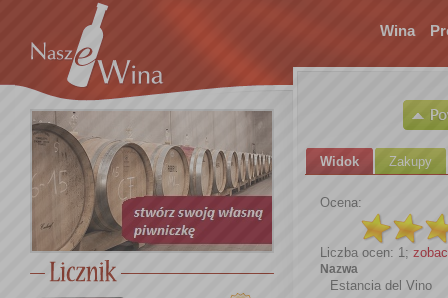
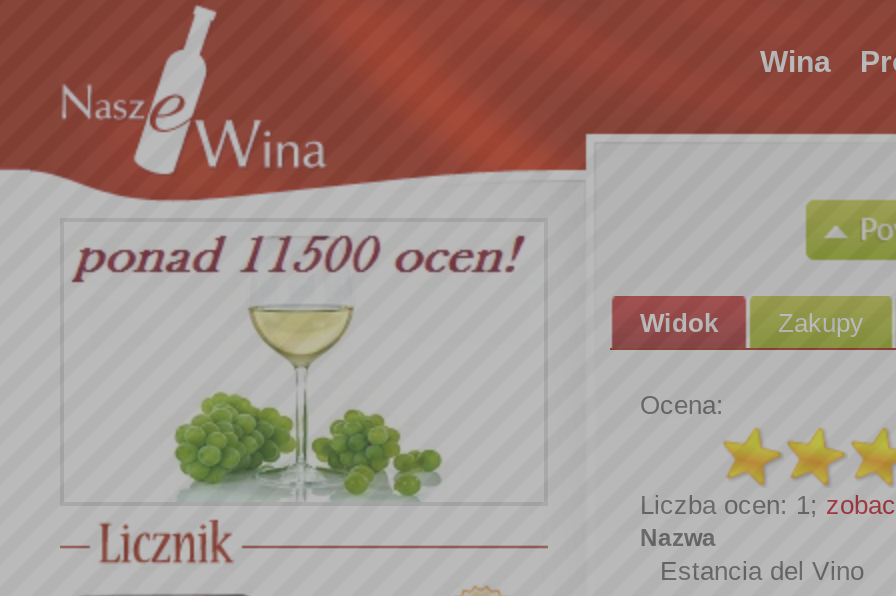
[31,110,273,252] [image] -> [64,222,544,502] [image]

